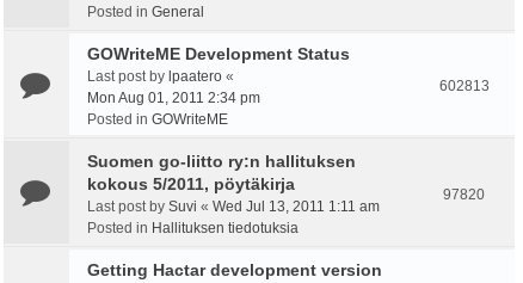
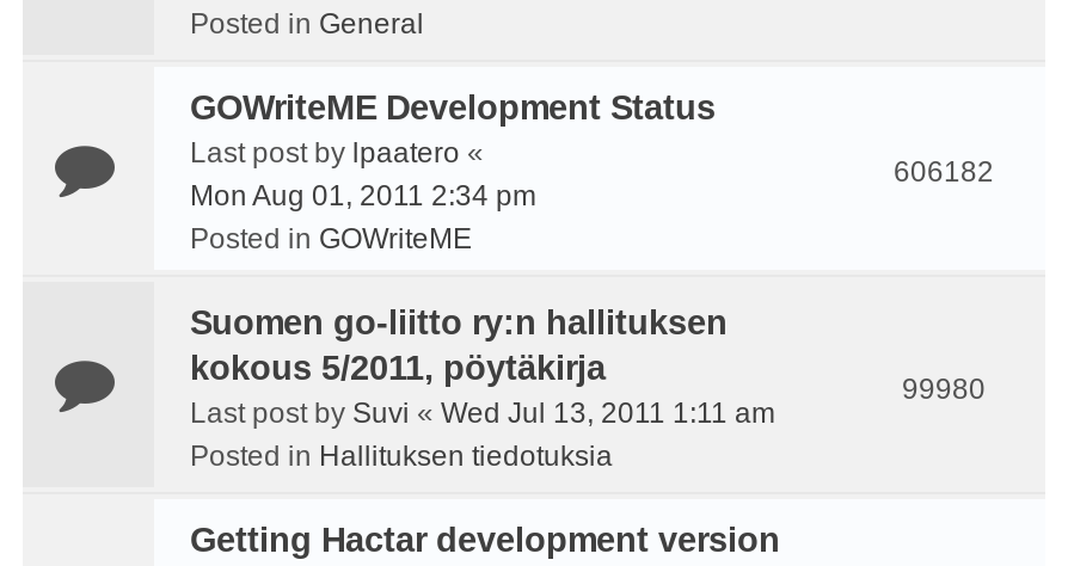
[439,78,489,94] 602813 -> [894,155,994,189] 606182
[443,186,485,203] 97820 -> [902,373,986,406] 99980

